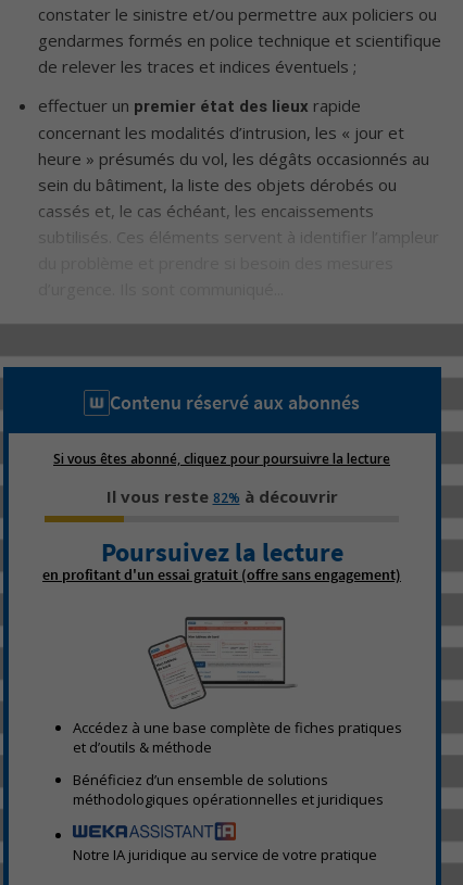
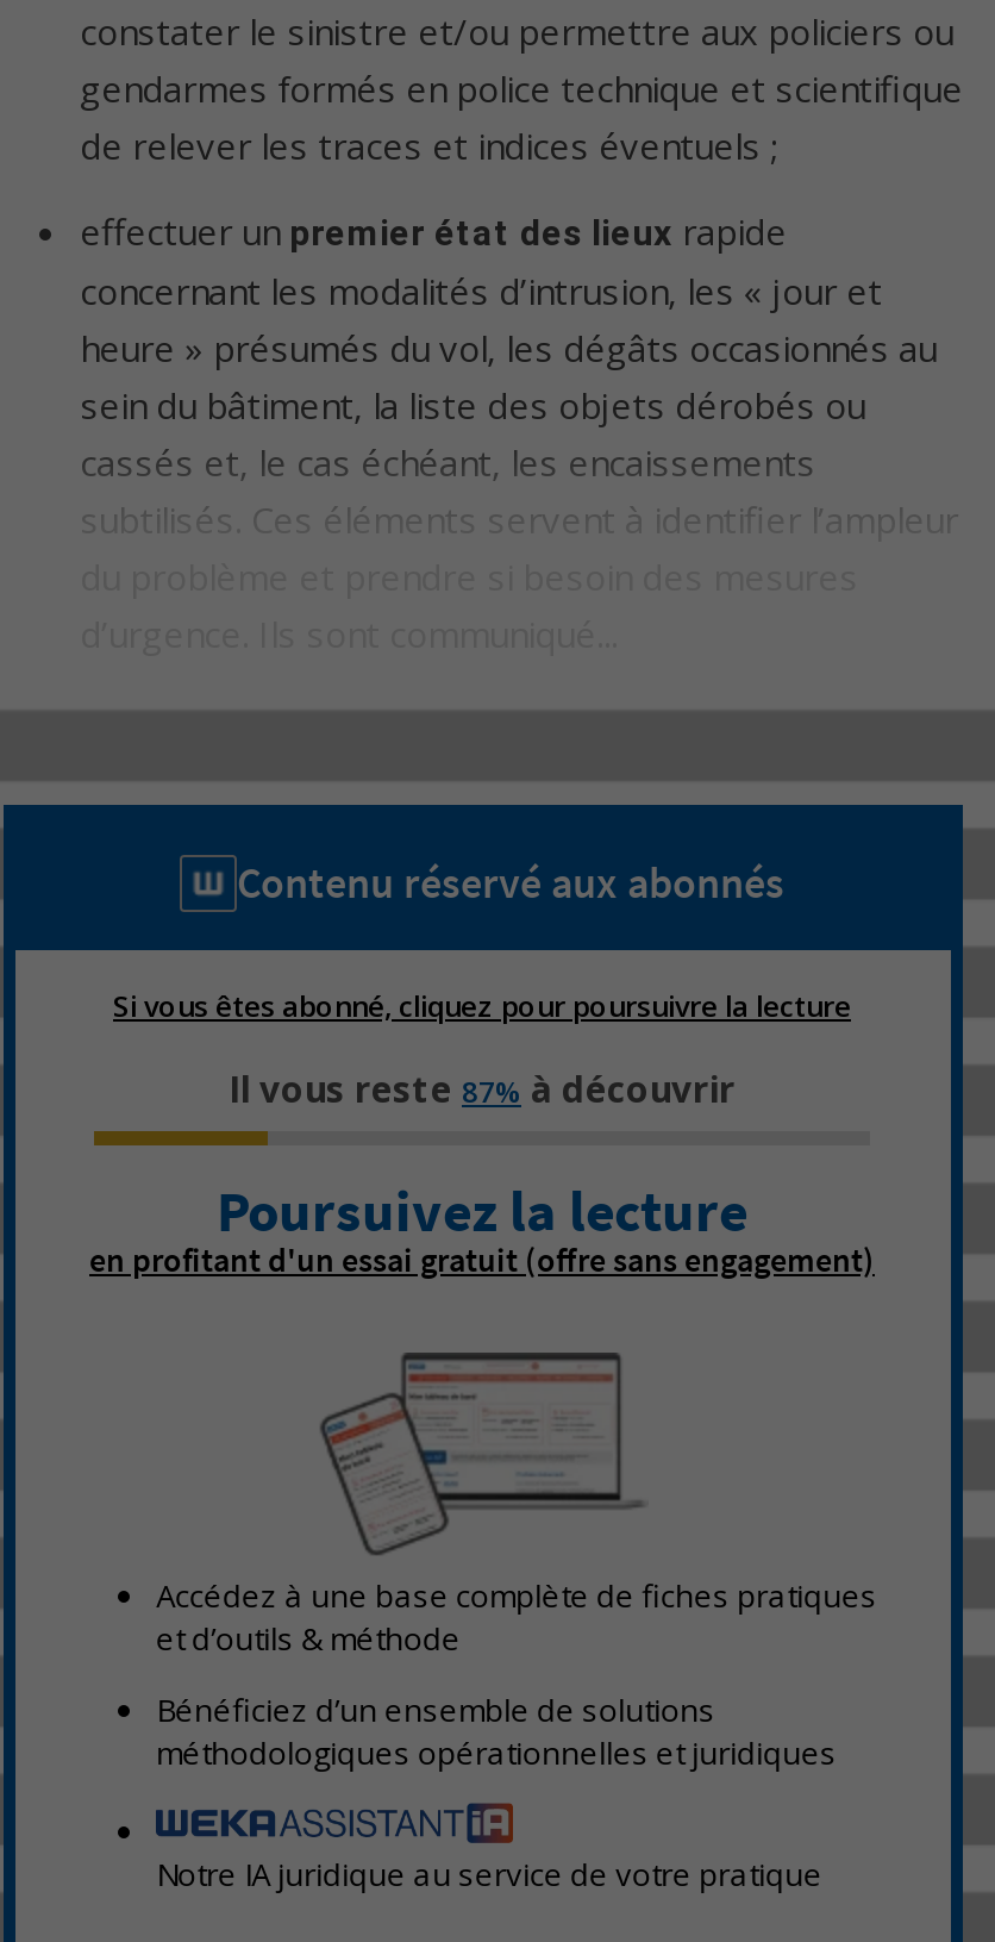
[106,485,337,507] Il vous reste 82% à découvrir -> [229,1064,736,1112] Il vous reste 87% à découvrir

